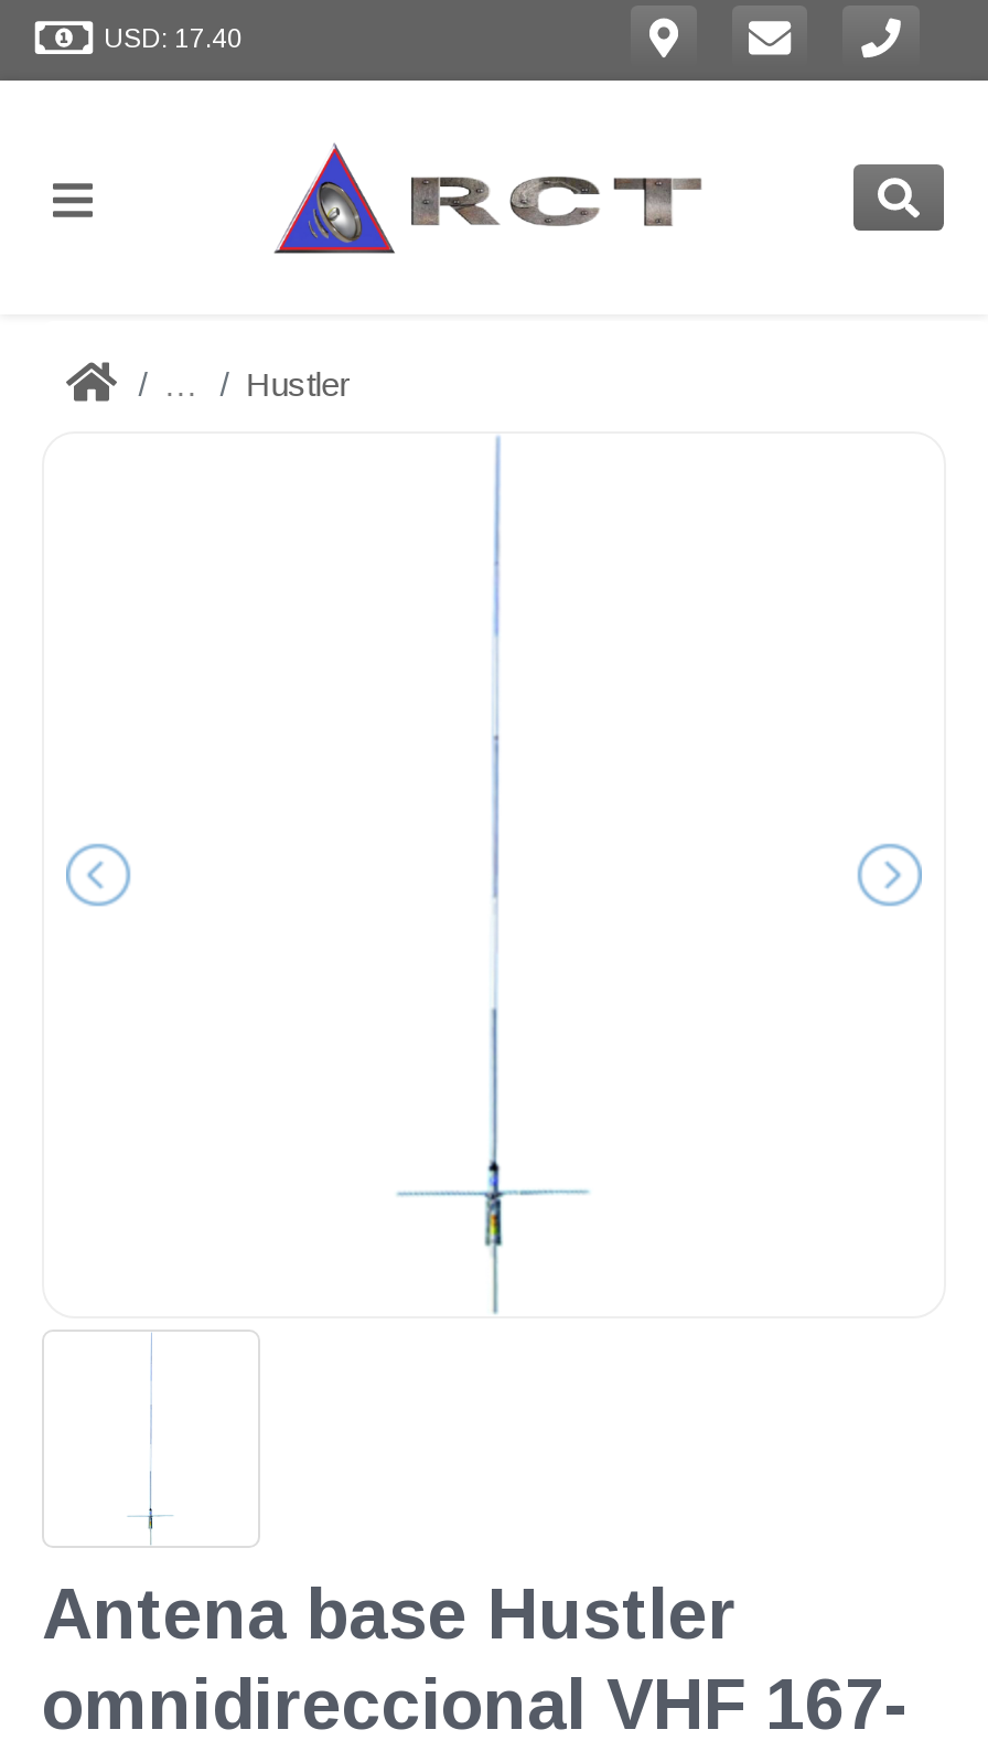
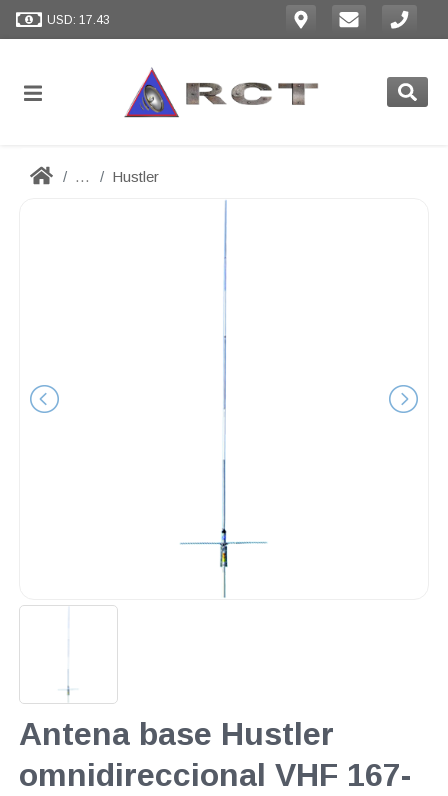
[104,22,243,53] USD: 17.40 -> [47,12,110,26] USD: 17.43

